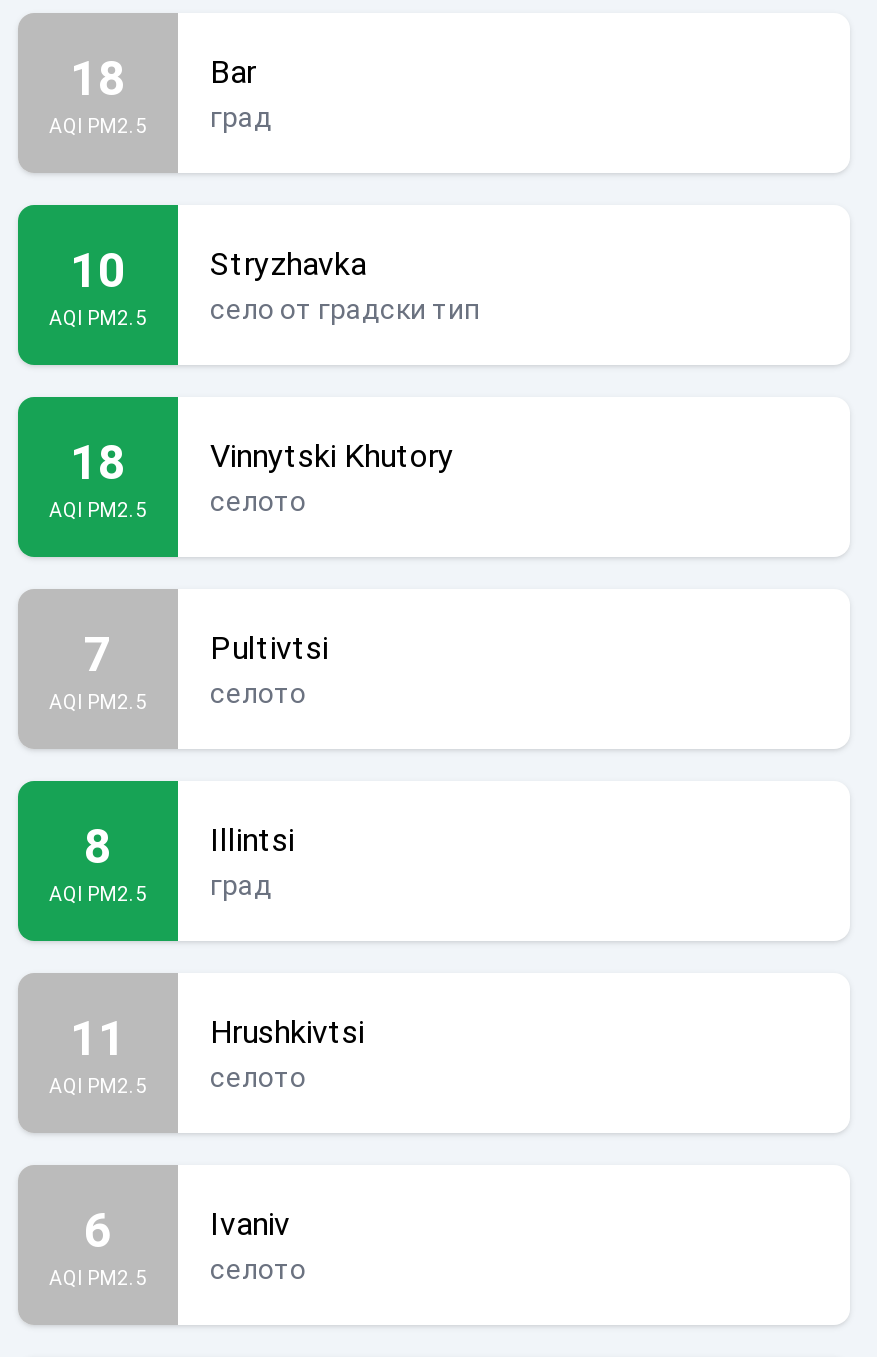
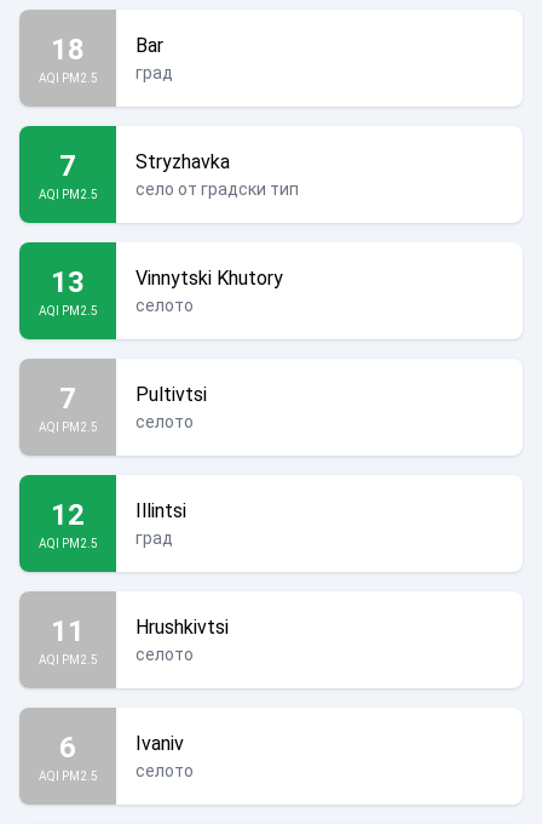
[70,242,126,298] 10 -> [59,148,76,182] 7
[70,434,126,490] 18 -> [51,265,85,299] 13
[84,818,112,874] 8 -> [51,497,85,531] 12

